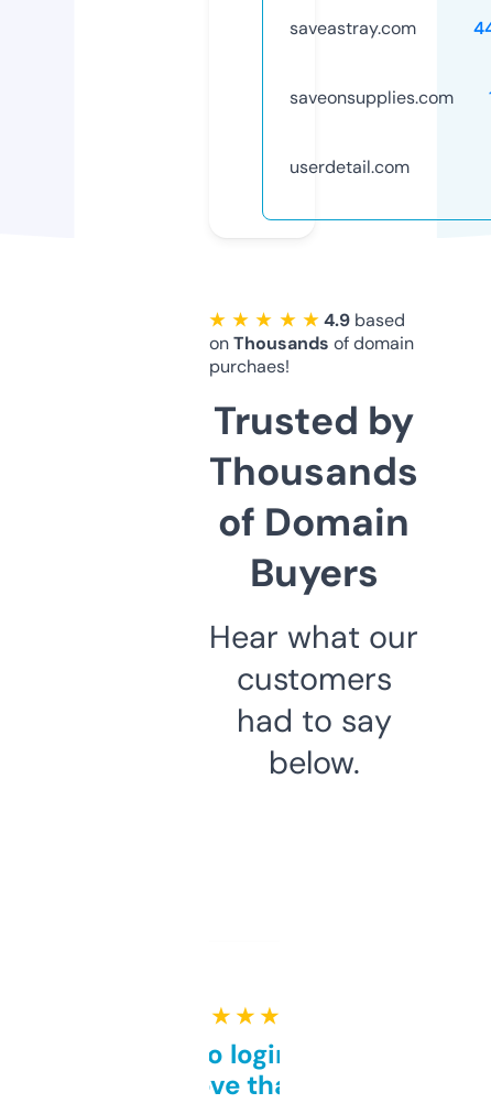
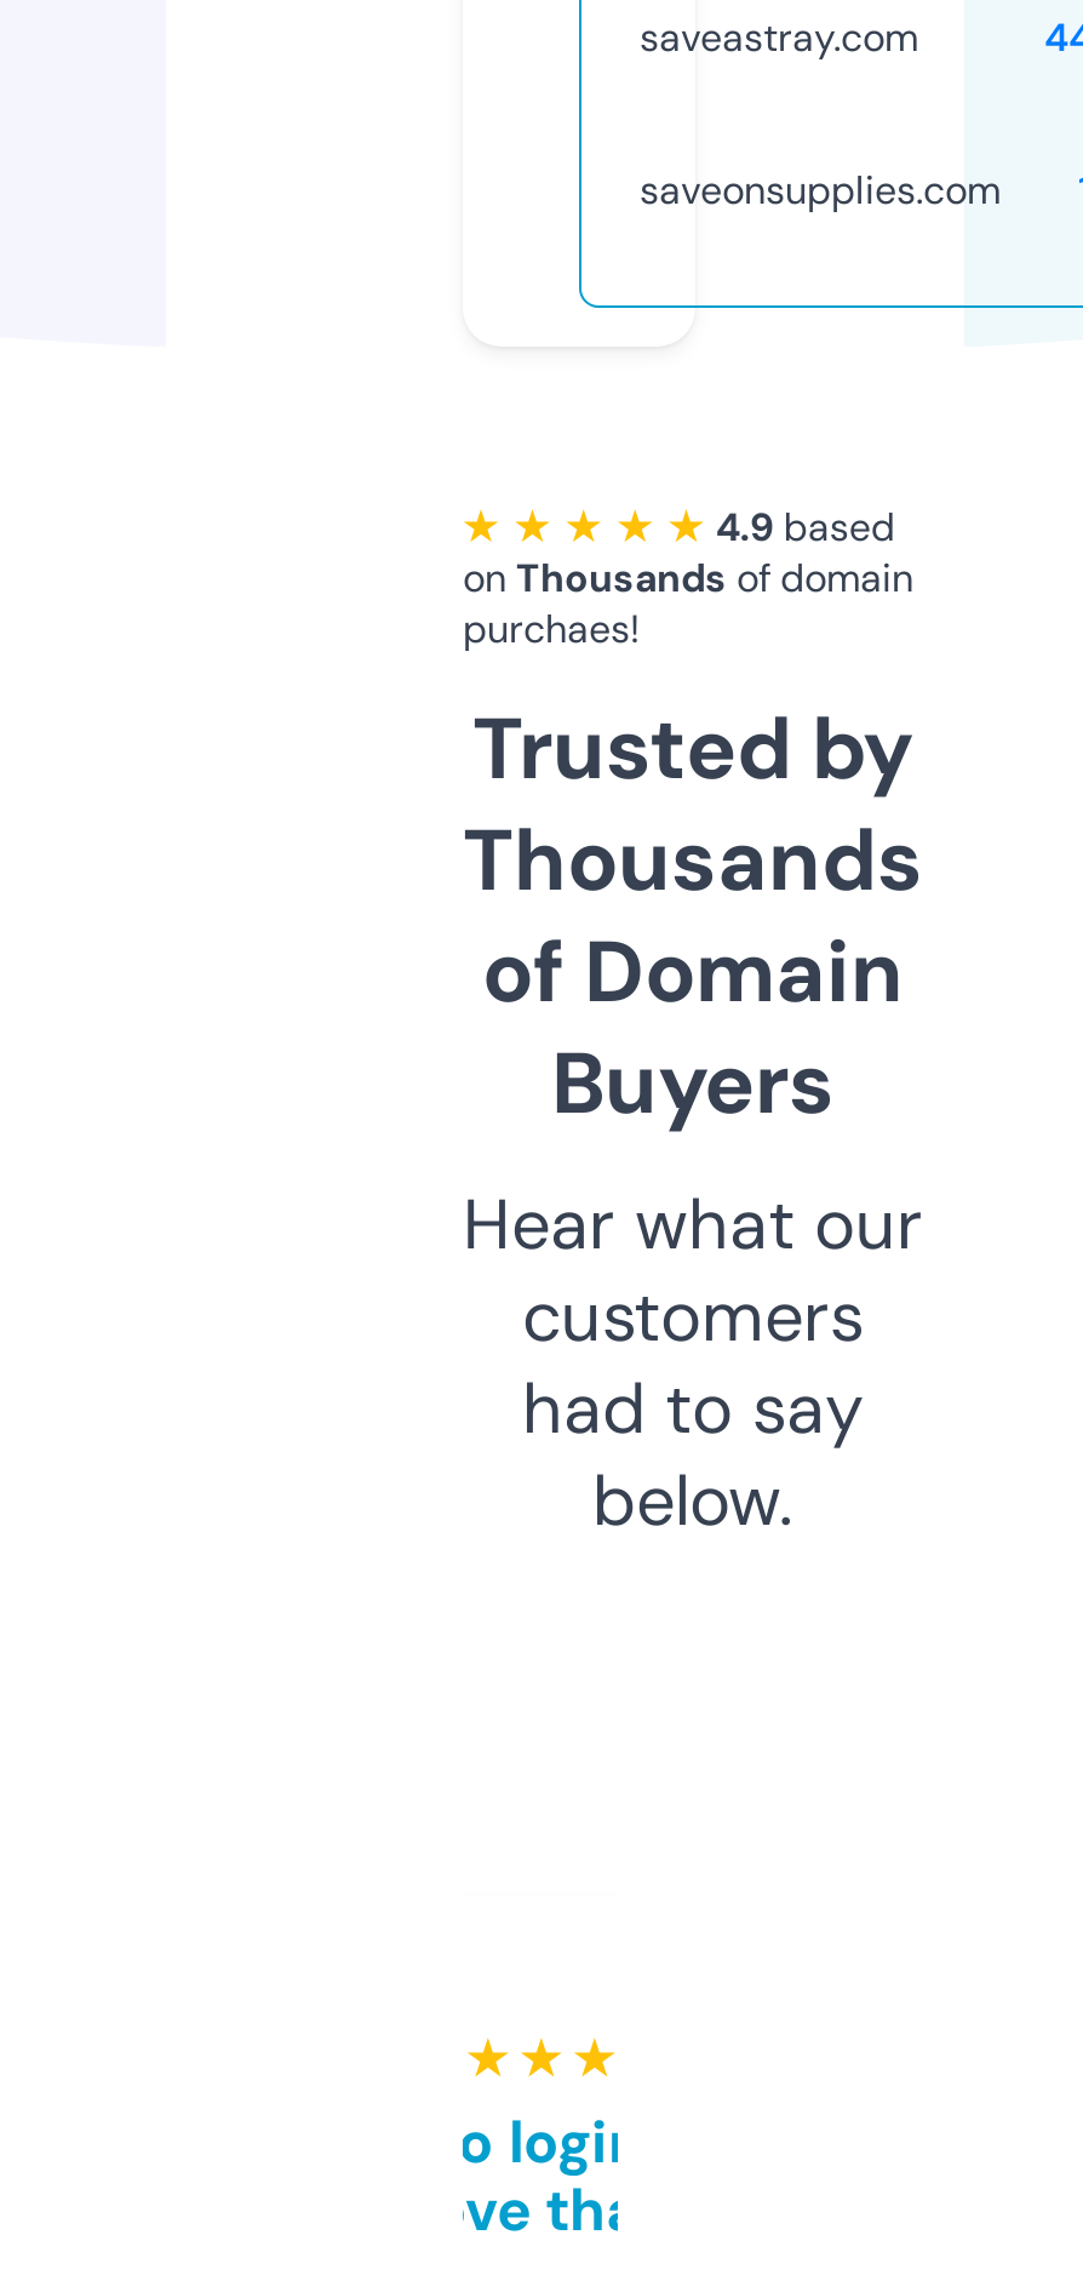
[290,155,410,178] userdetail.com -> none

